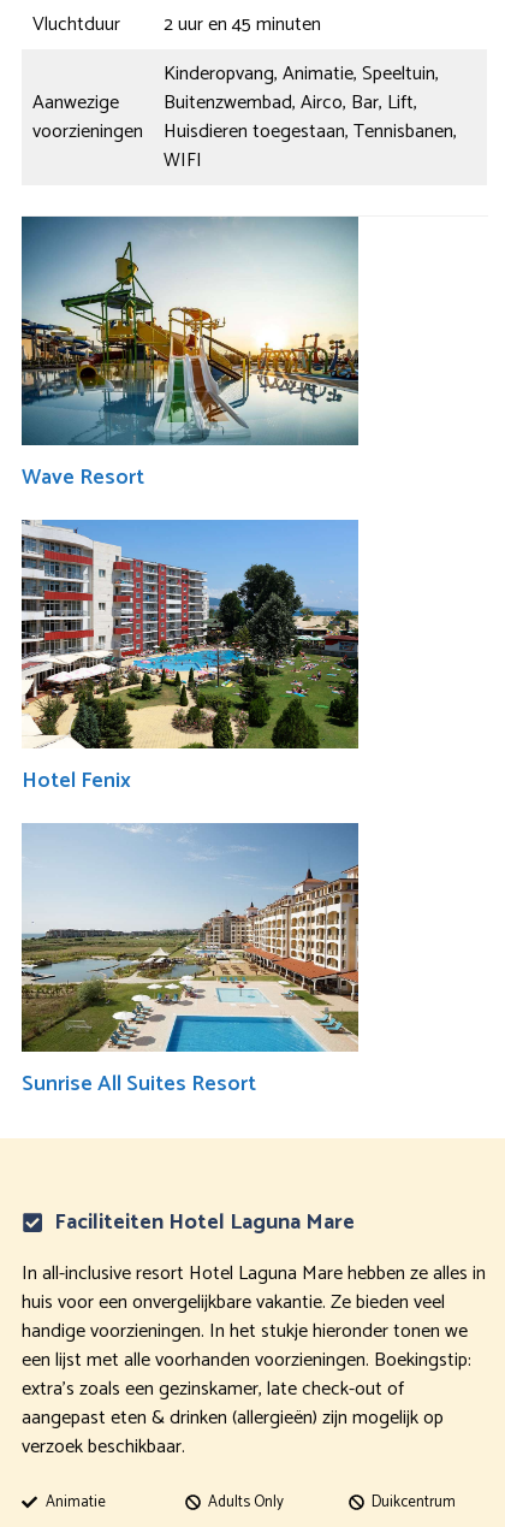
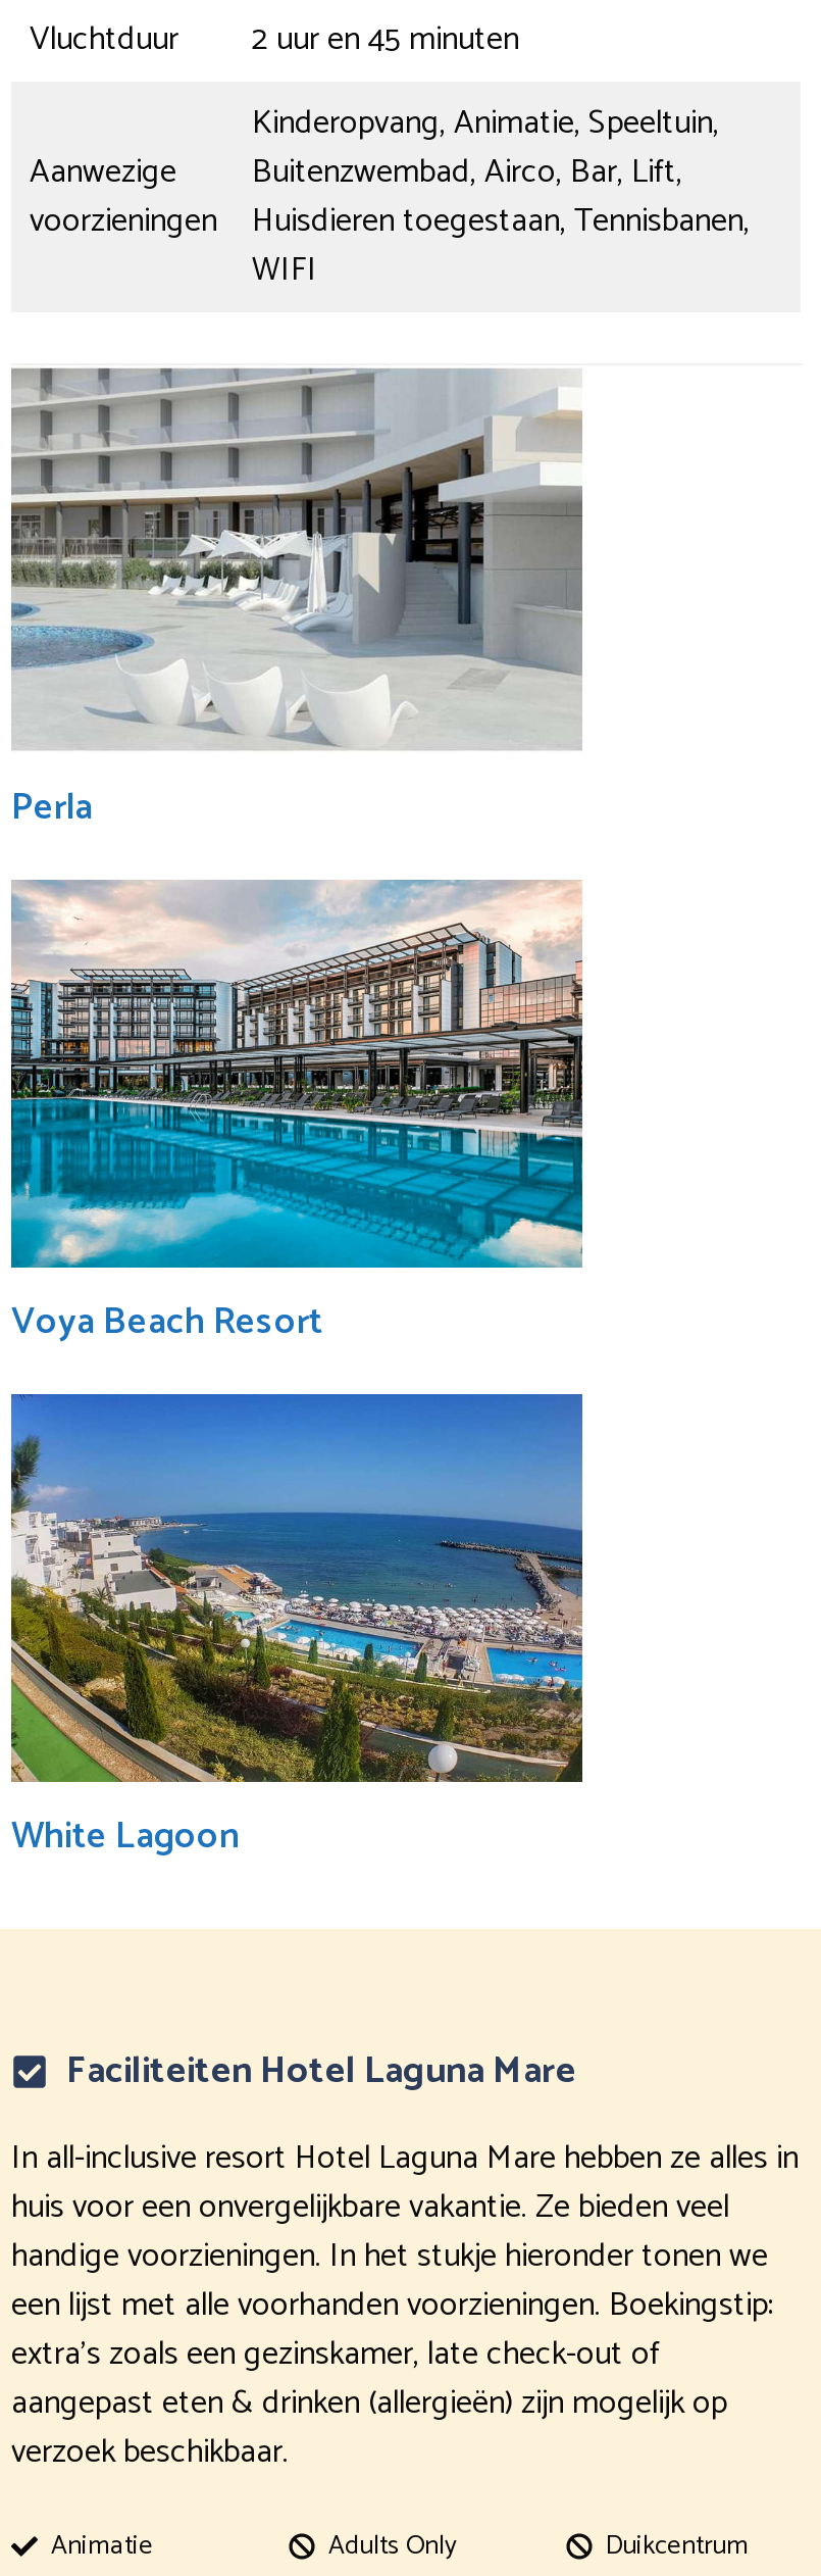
[20,215,360,496] [image] | Wave Resort -> [9,365,582,839] [image] | Perla
[20,519,360,799] [image] | Hotel Fenix -> [9,880,584,1353] [image] | Voya Beach Resort
[20,823,360,1102] [image] | Sunrise All Suites Resort -> [9,1394,584,1867] [image] | White Lagoon

